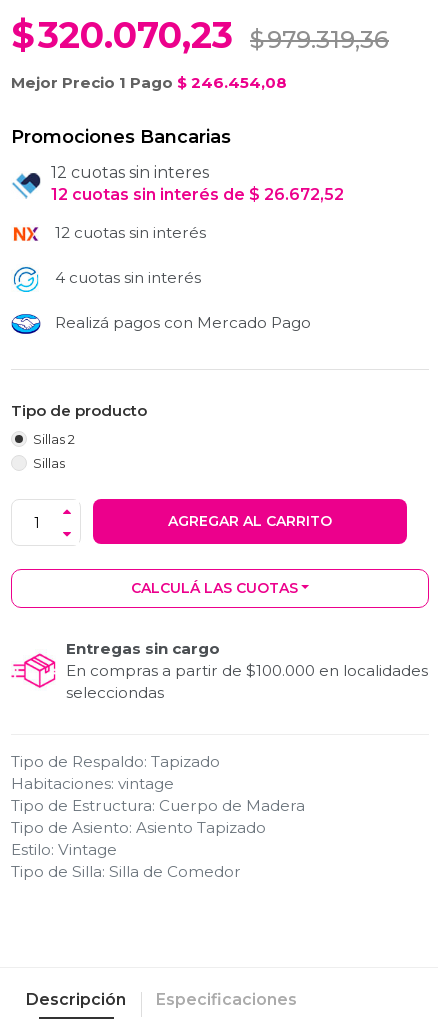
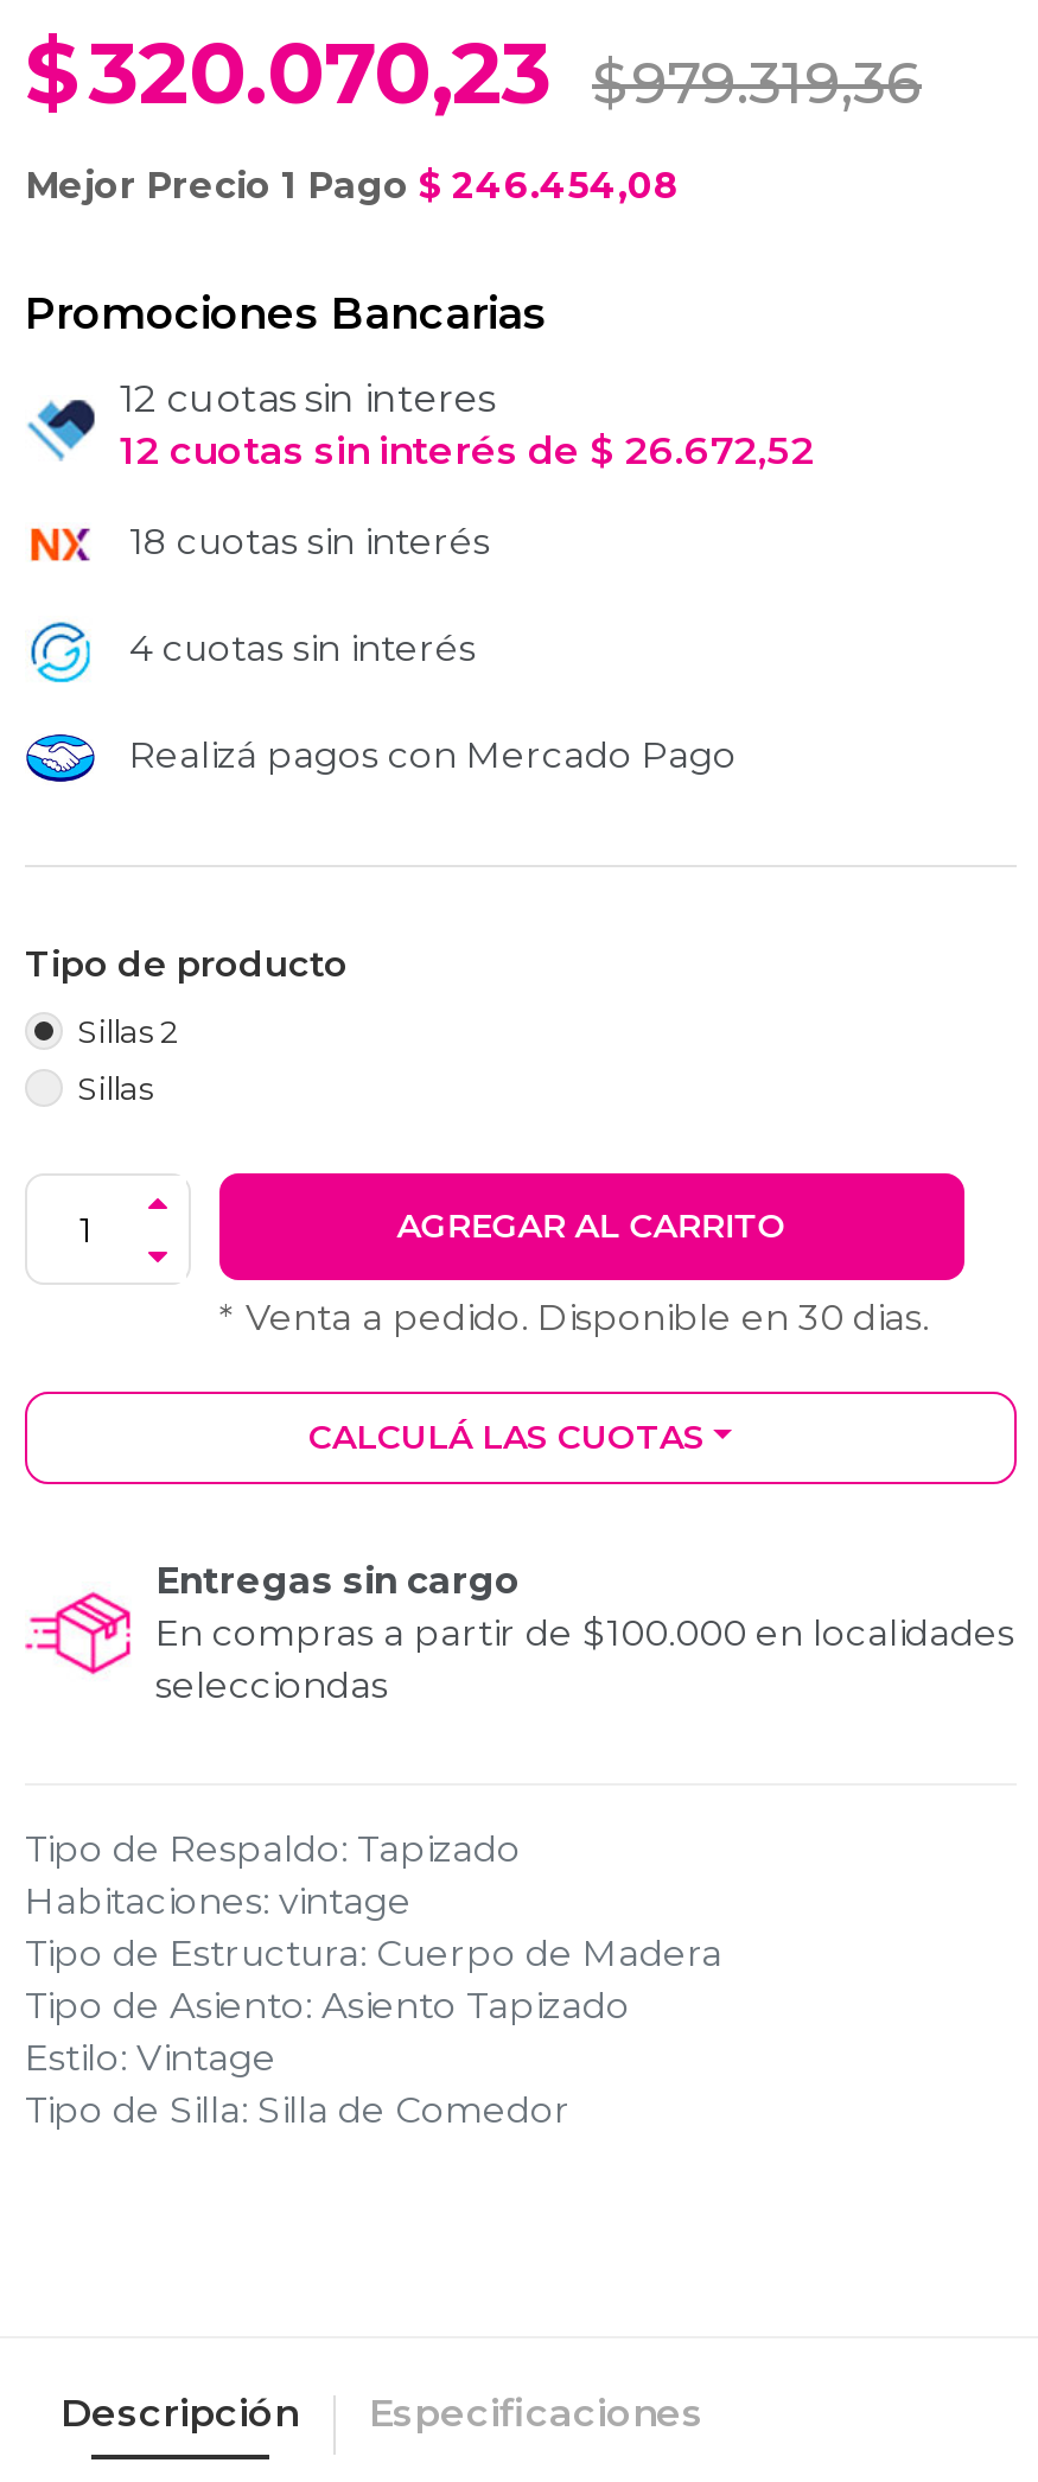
[55,223,206,242] 12 cuotas sin interés -> [129,518,490,563] 18 cuotas sin interés
none -> [219,1295,929,1340] * Venta a pedido. Disponible en 30 dias.

